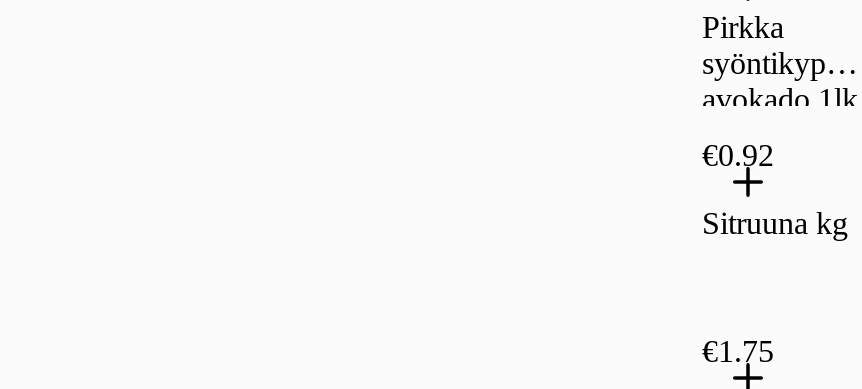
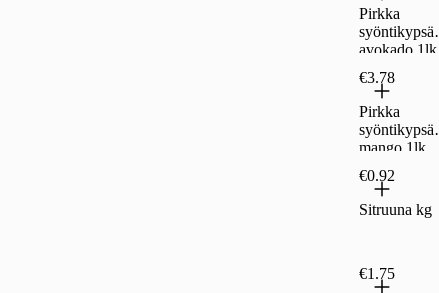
none -> [359,69,434,156] €3.78 | Pirkka | syöntikypsä | mango 1lk

